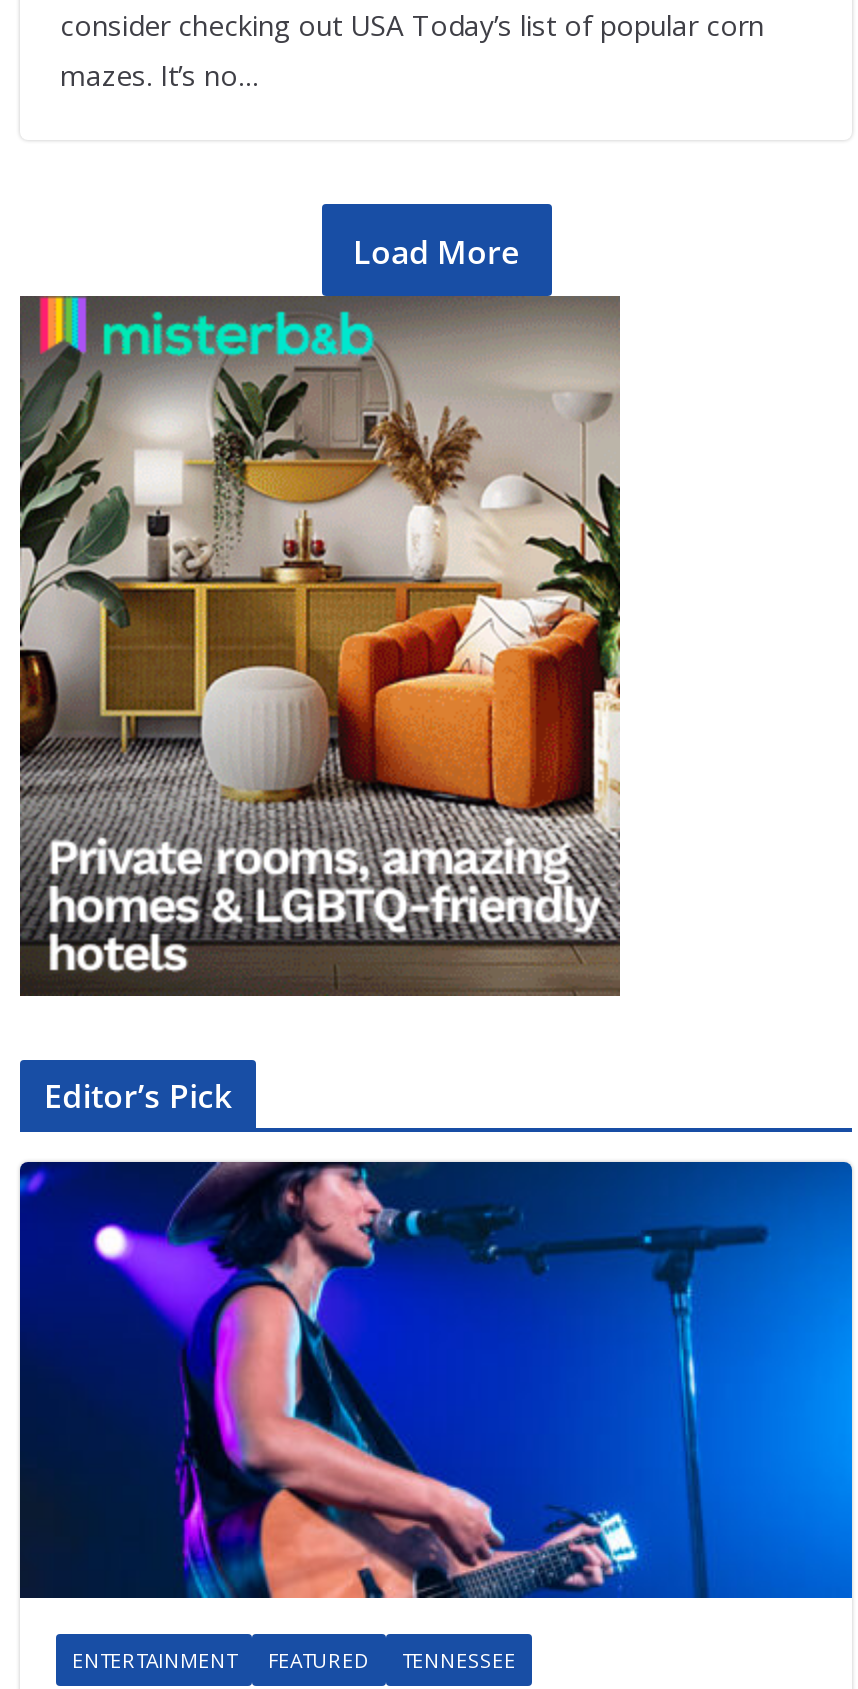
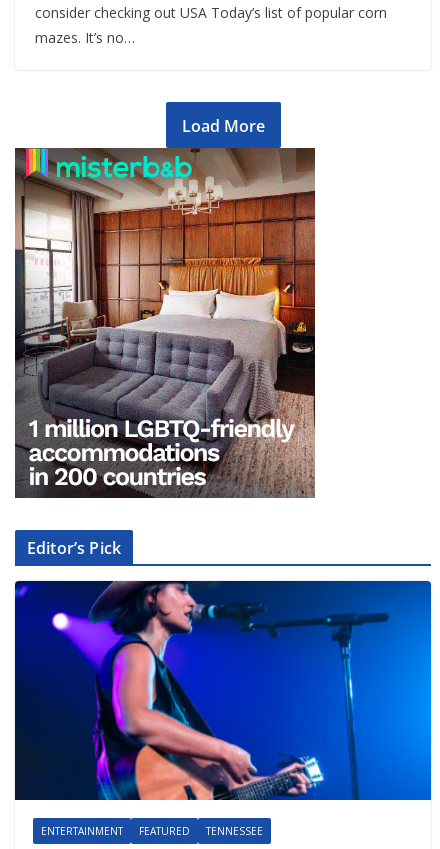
[18,296,622,994] [image] -> [14,148,316,498] [image]

